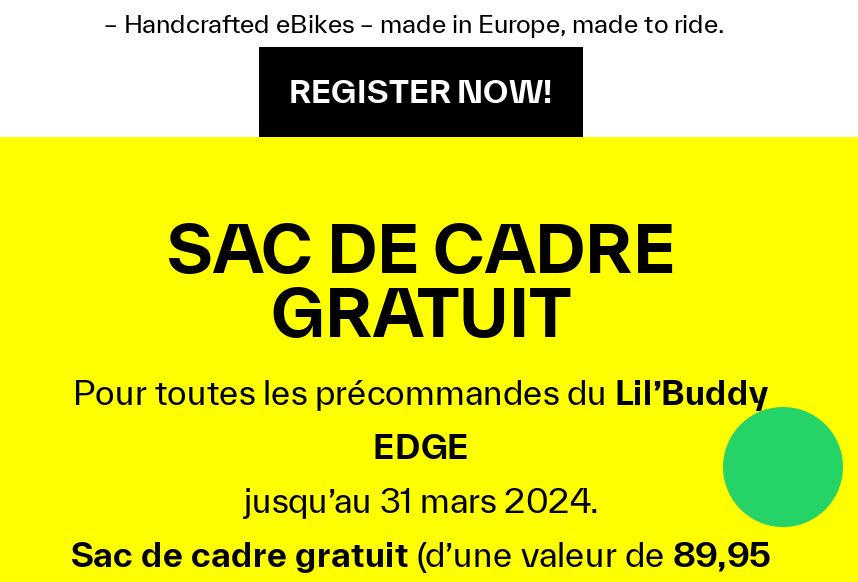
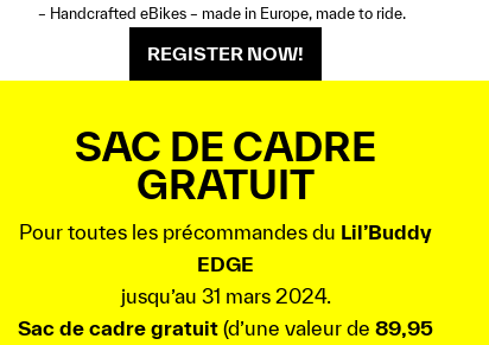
[721,404,845,530] [image] -> none

